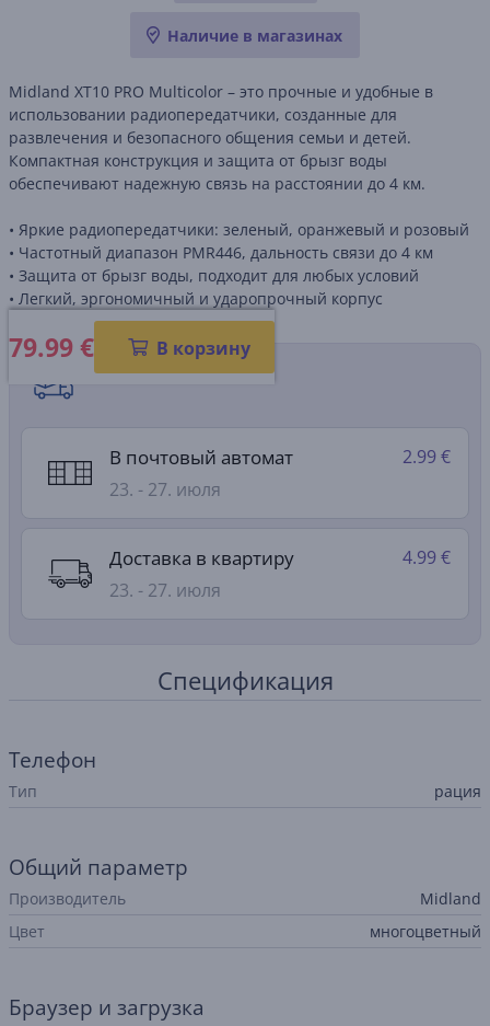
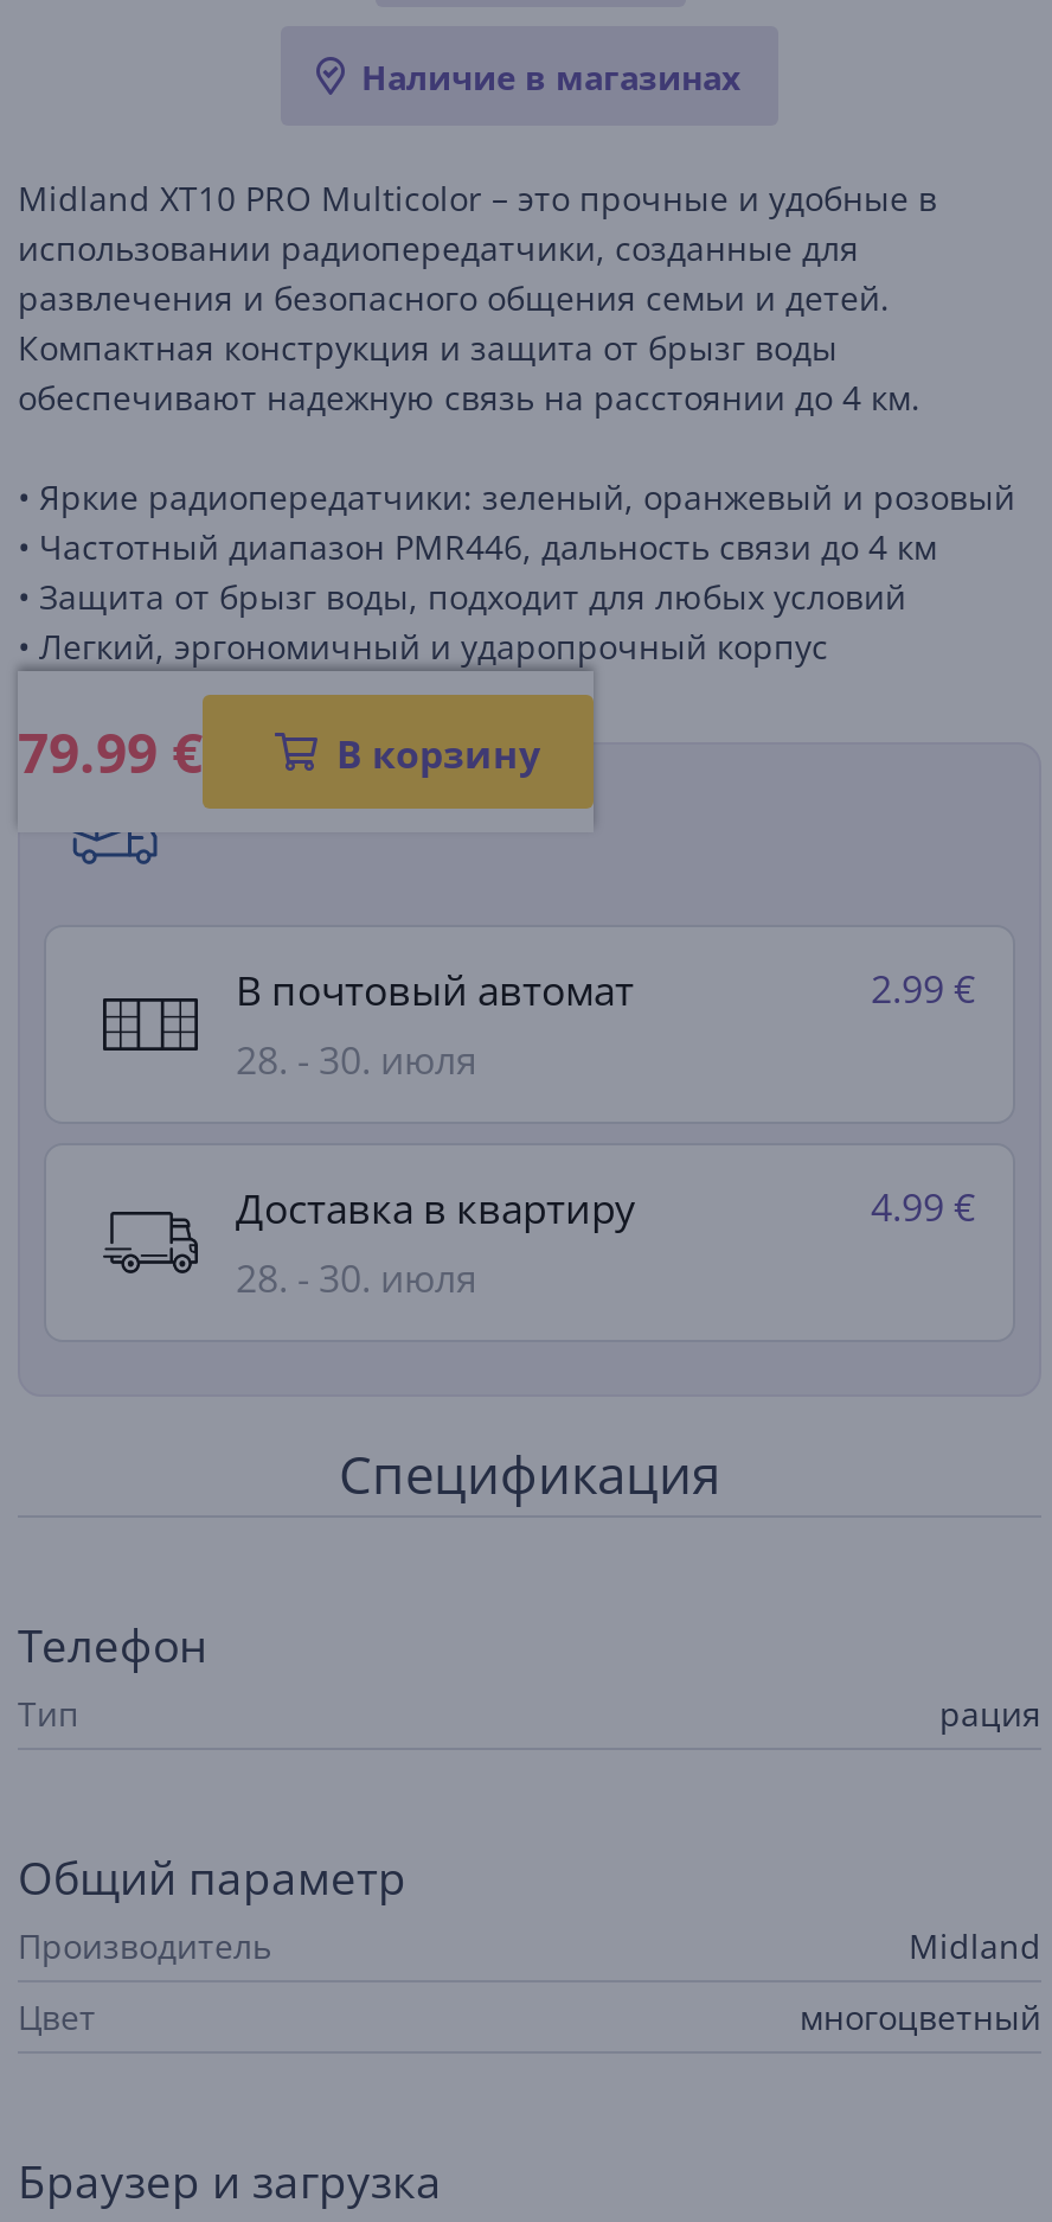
[109,477,221,502] 23. - 27. июля -> [236,1034,477,1086] 28. - 30. июля
[109,578,221,602] 23. - 27. июля -> [236,1252,477,1304] 28. - 30. июля

